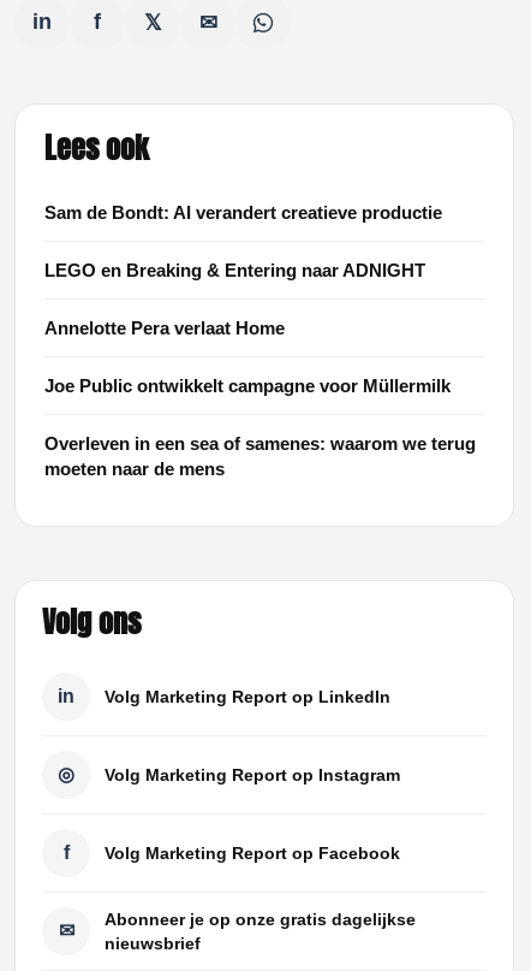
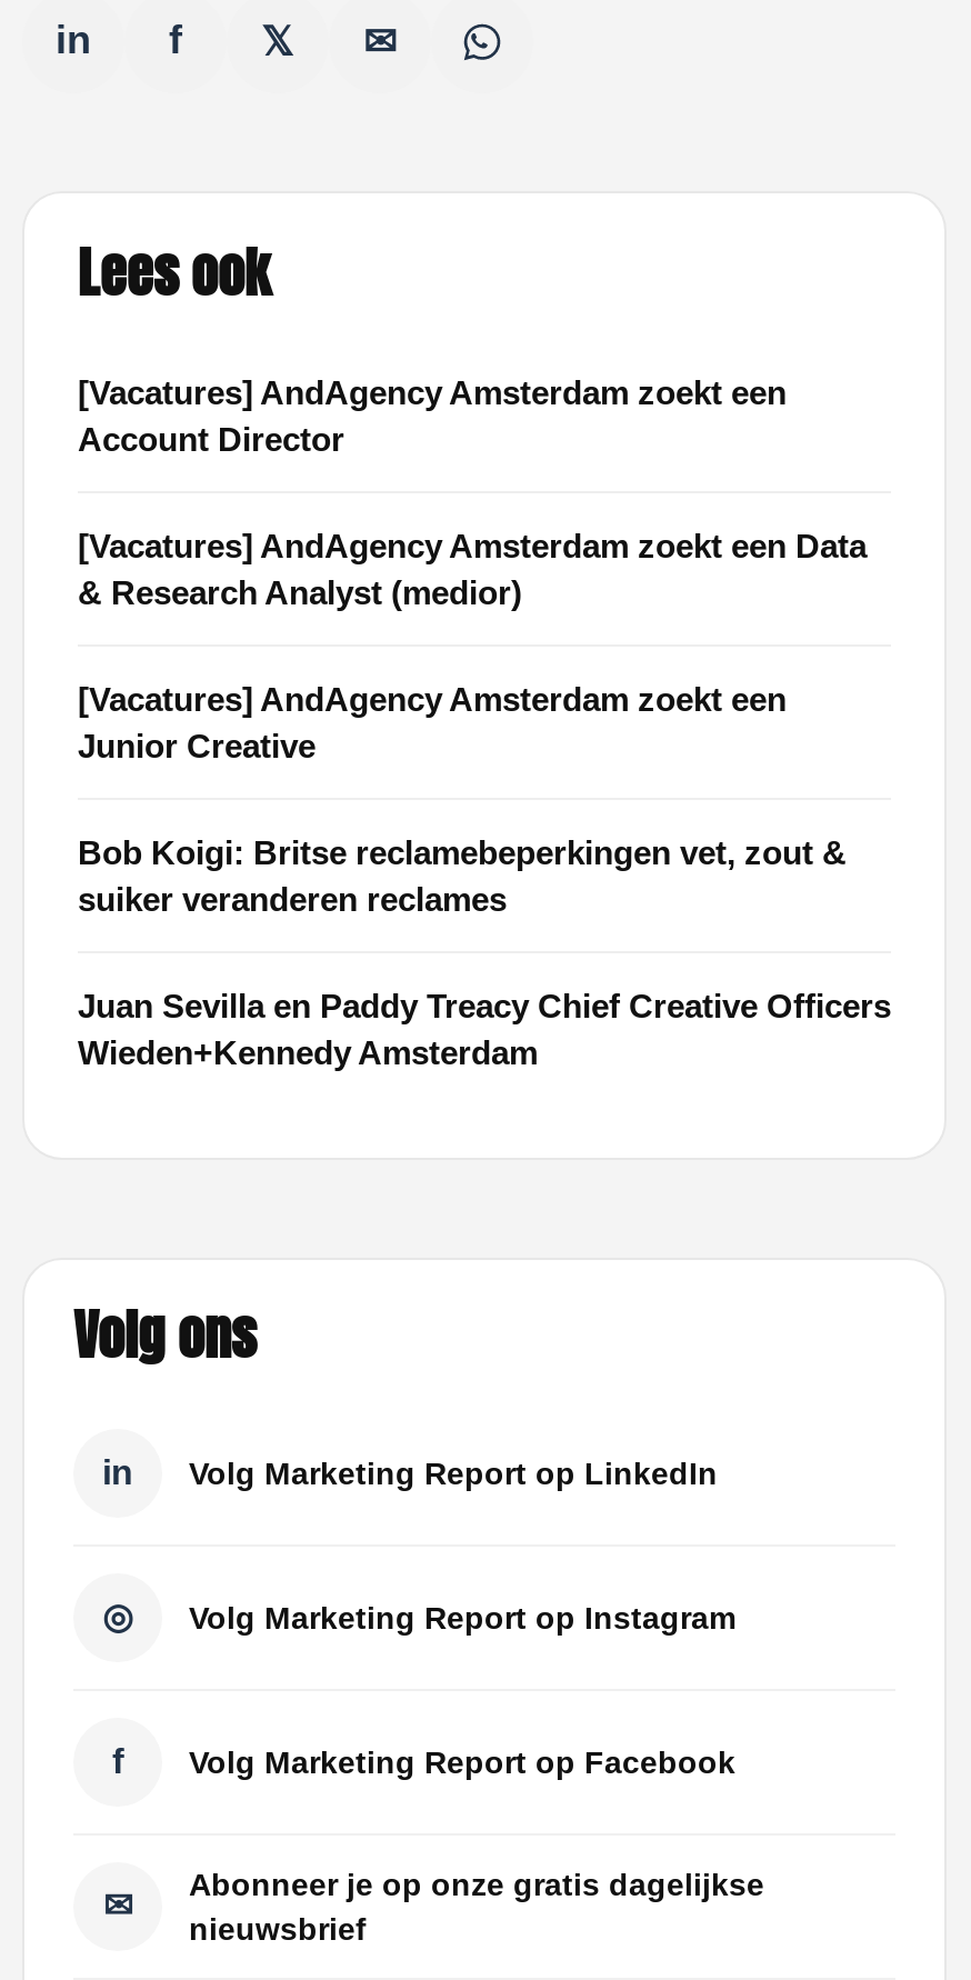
[44,202,442,222] Sam de Bondt: AI verandert creatieve productie -> [78,372,787,457] [Vacatures] AndAgency Amsterdam zoekt een | Account Director
[44,259,425,280] LEGO en Breaking & Entering naar ADNIGHT -> [78,526,867,610] [Vacatures] AndAgency Amsterdam zoekt een Data | & Research Analyst (medior)
[44,317,285,338] Annelotte Pera verlaat Home -> [78,679,787,763] [Vacatures] AndAgency Amsterdam zoekt een | Junior Creative
[44,375,451,395] Joe Public ontwikkelt campagne voor Müllermilk -> [78,832,847,917] Bob Koigi: Britse reclamebeperkingen vet, zout & | suiker veranderen reclames
[44,433,476,478] Overleven in een sea of samenes: waarom we terug | moeten naar de mens -> [78,986,891,1070] Juan Sevilla en Paddy Treacy Chief Creative Officers | Wieden+Kennedy Amsterdam

